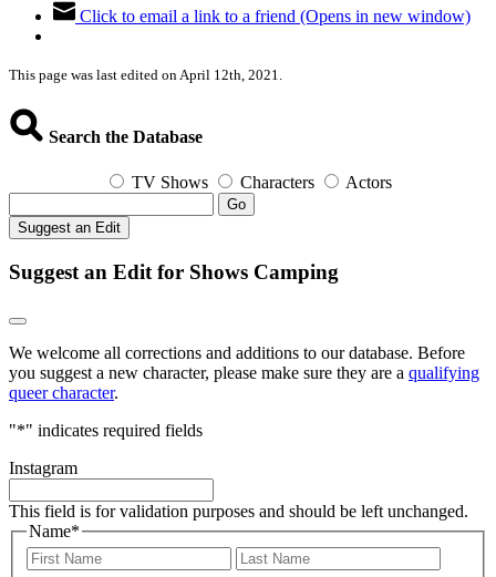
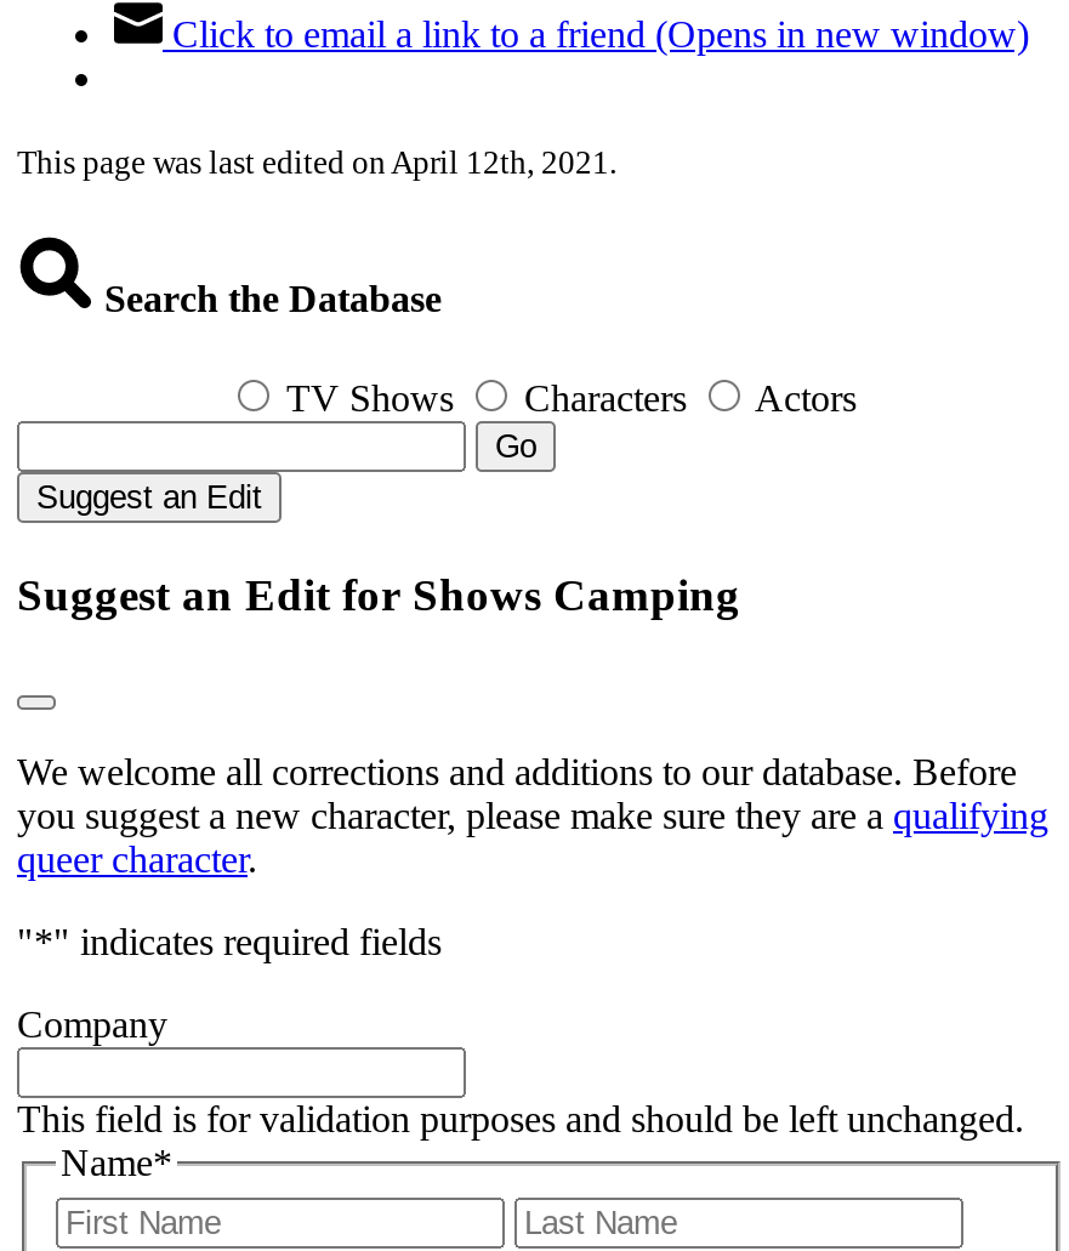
[9,458,77,477] Instagram -> [17,1003,167,1044] Company

